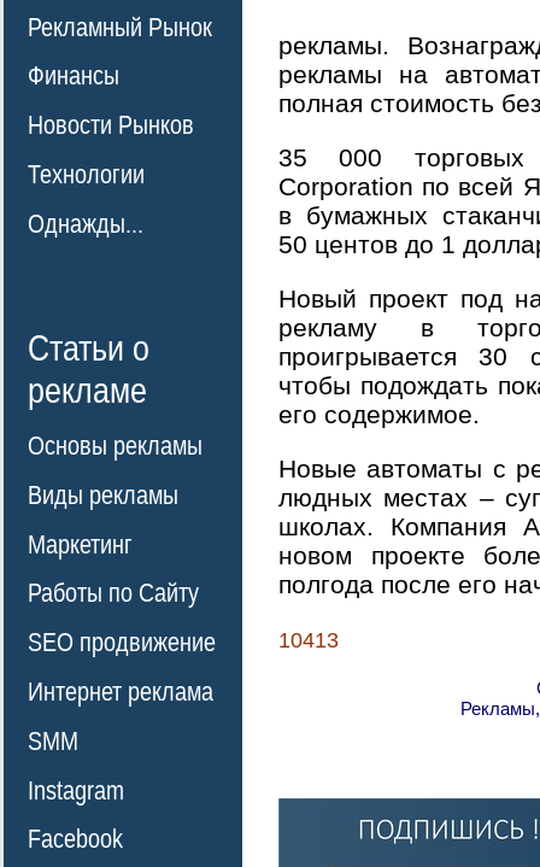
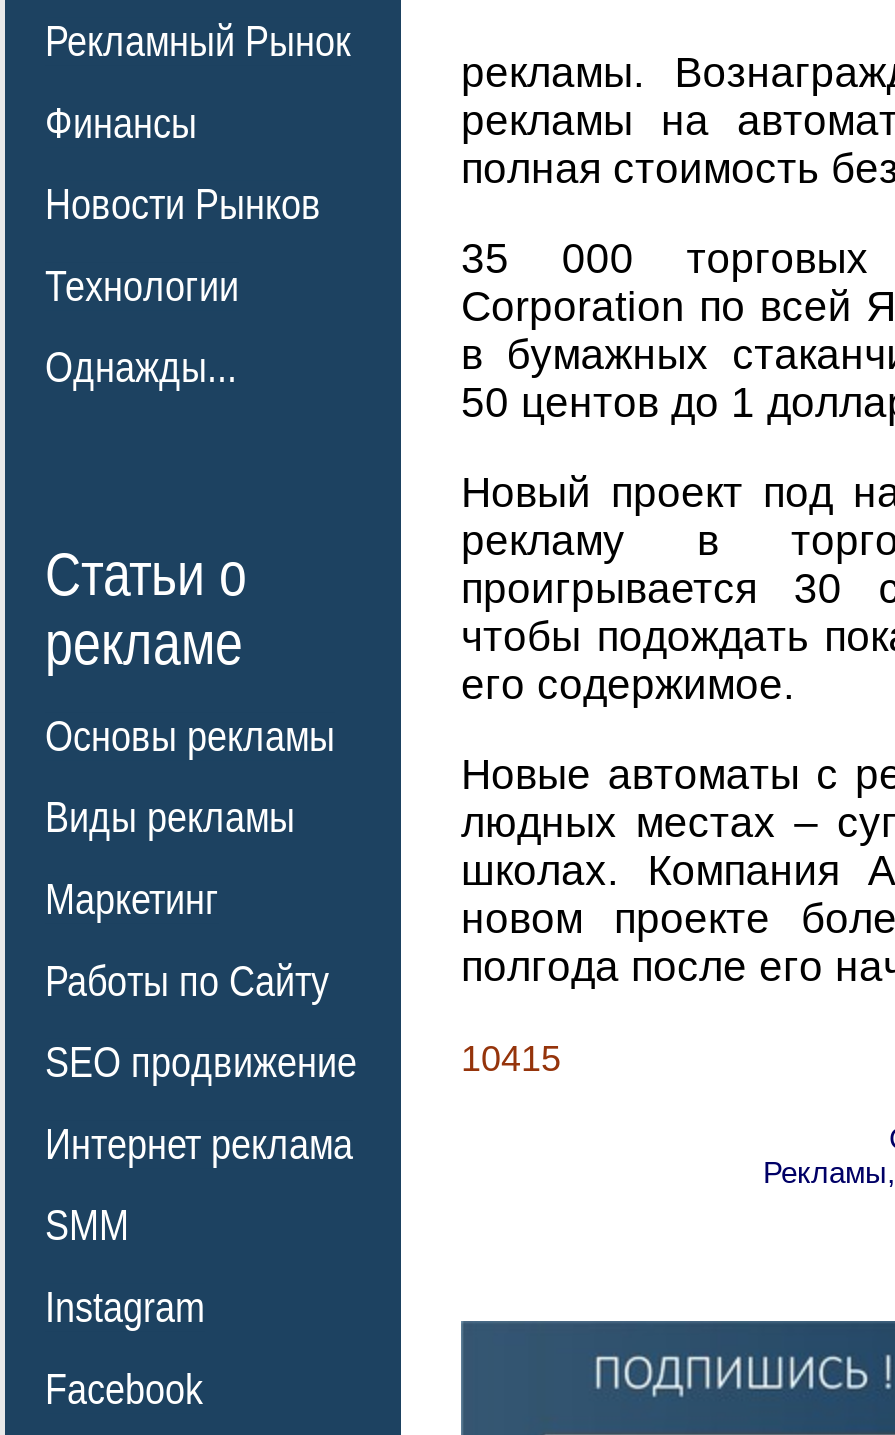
[278,628,339,652] 10413 -> [461,1039,561,1079] 10415

